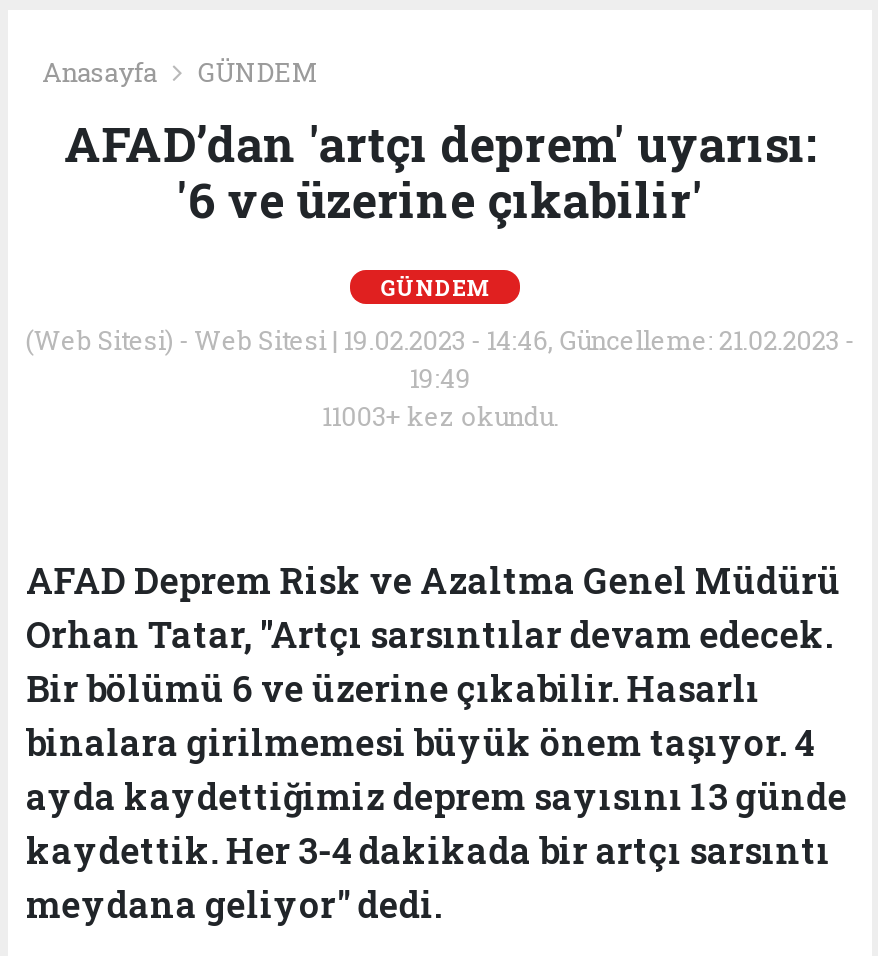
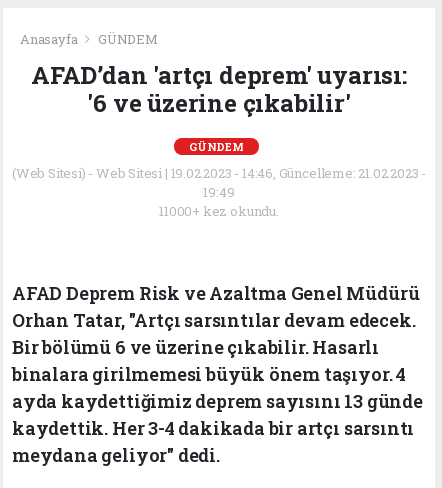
[321,399,559,435] 11003+ kez okundu. -> [159,202,279,220] 11000+ kez okundu.

